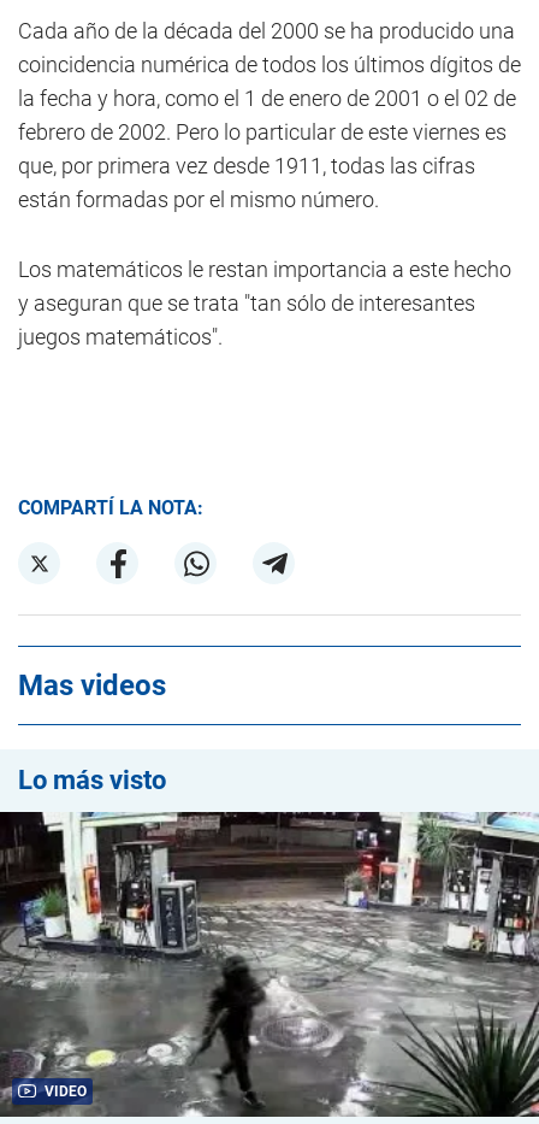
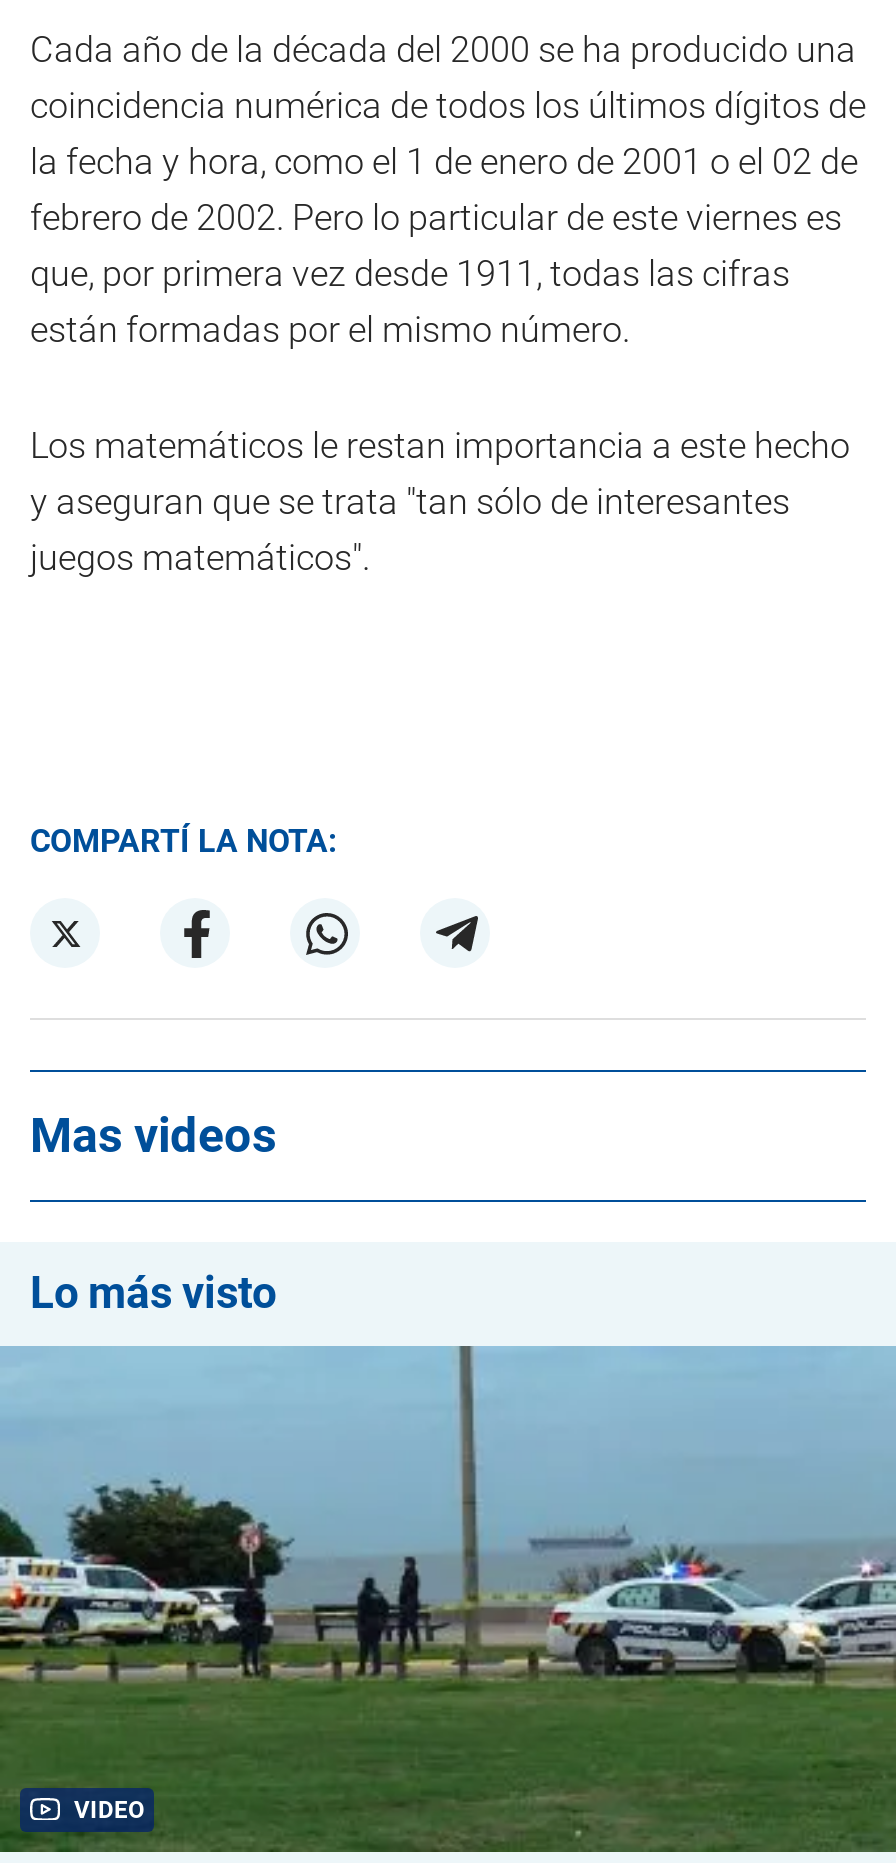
[4,811,535,1117] [image] -> [6,1344,890,1854] [image]

